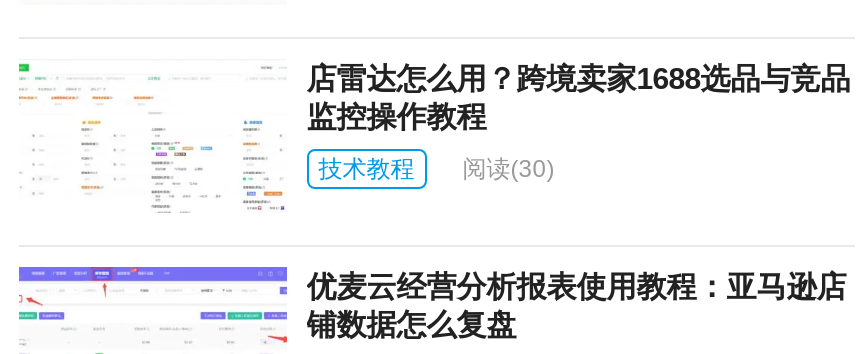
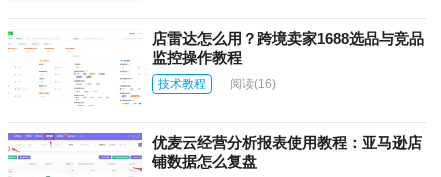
[319,155,555,183] 技术教程 阅读(30) -> [158,77,276,91] 技术教程 阅读(16)

